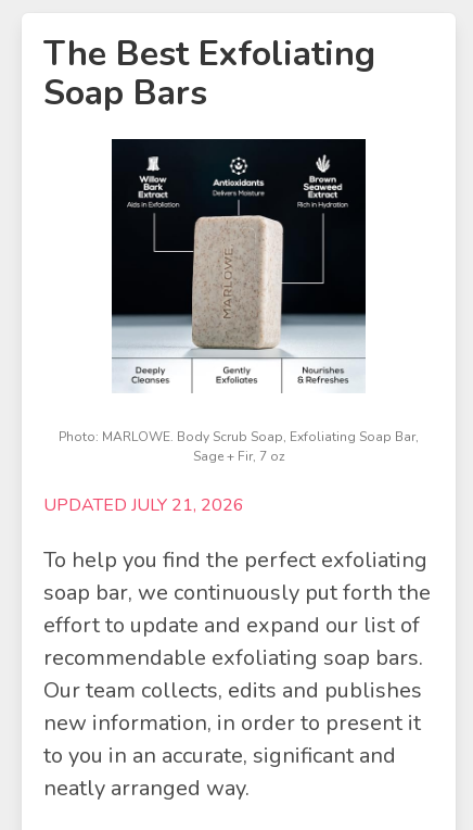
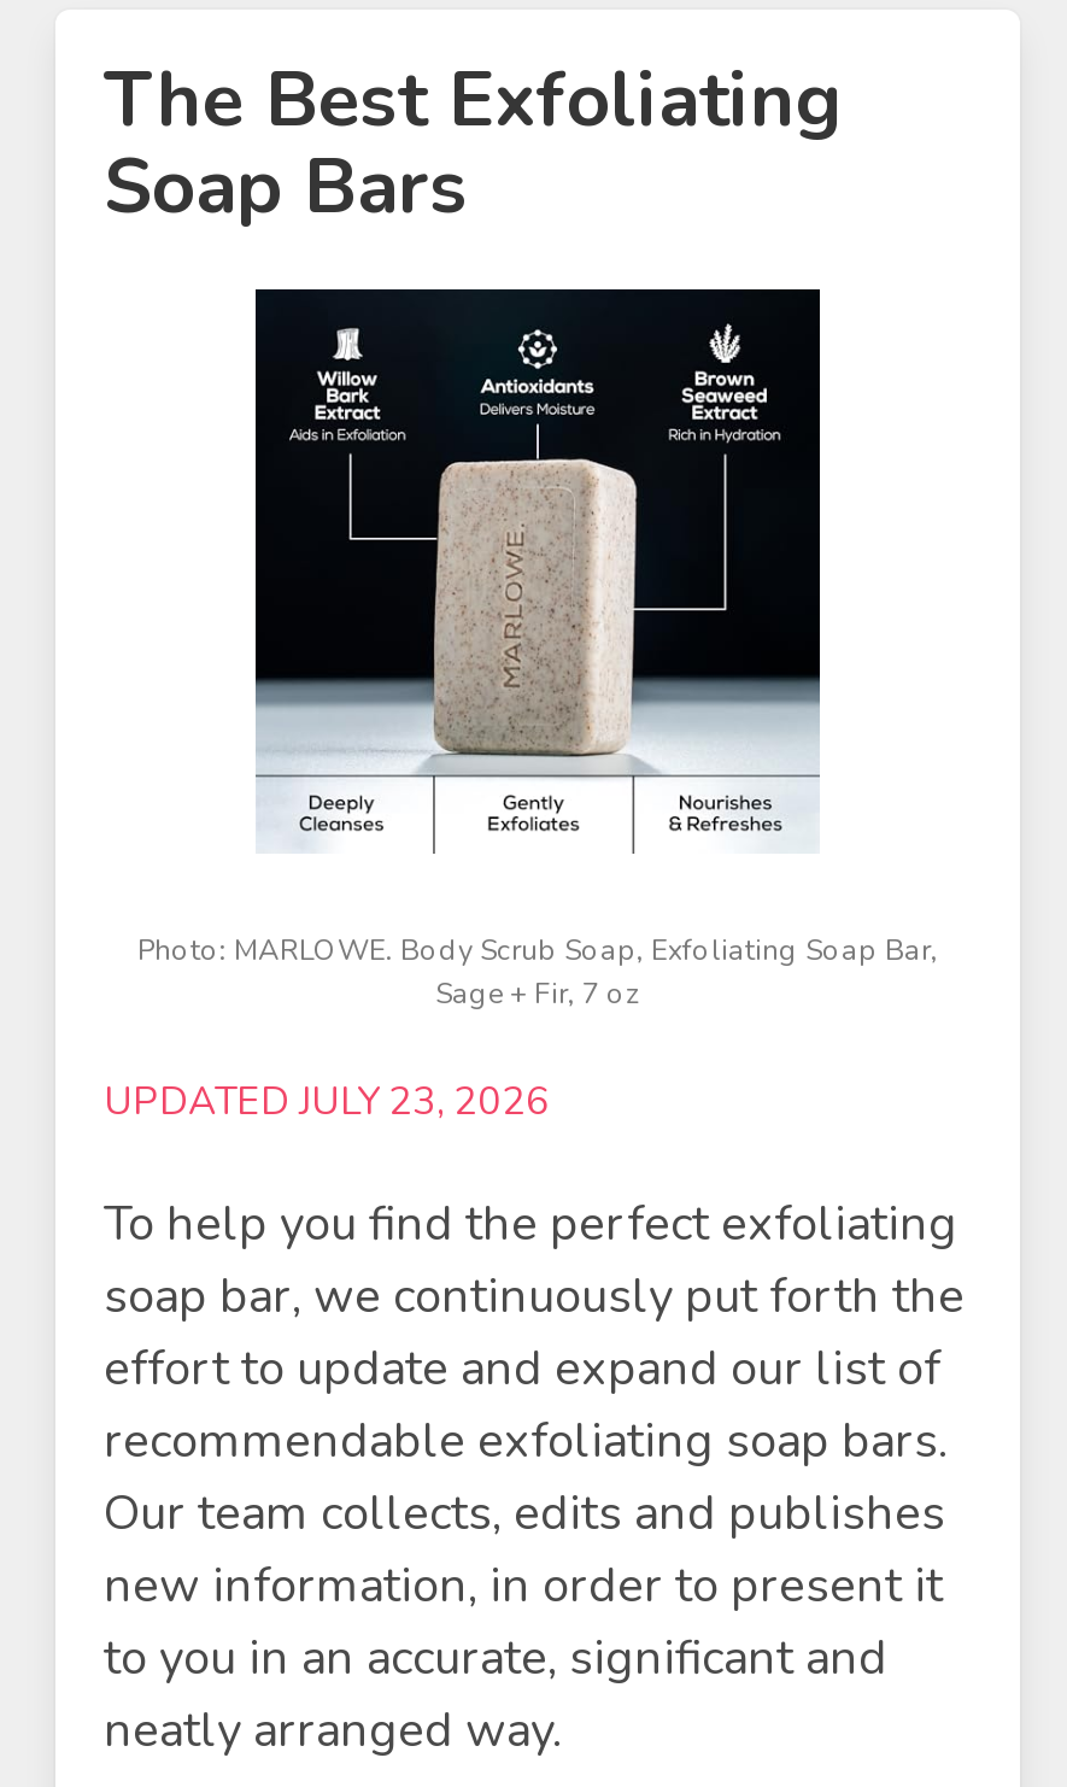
[43,493,244,517] UPDATED JULY 21, 2026 -> [104,1076,550,1129] UPDATED JULY 23, 2026

